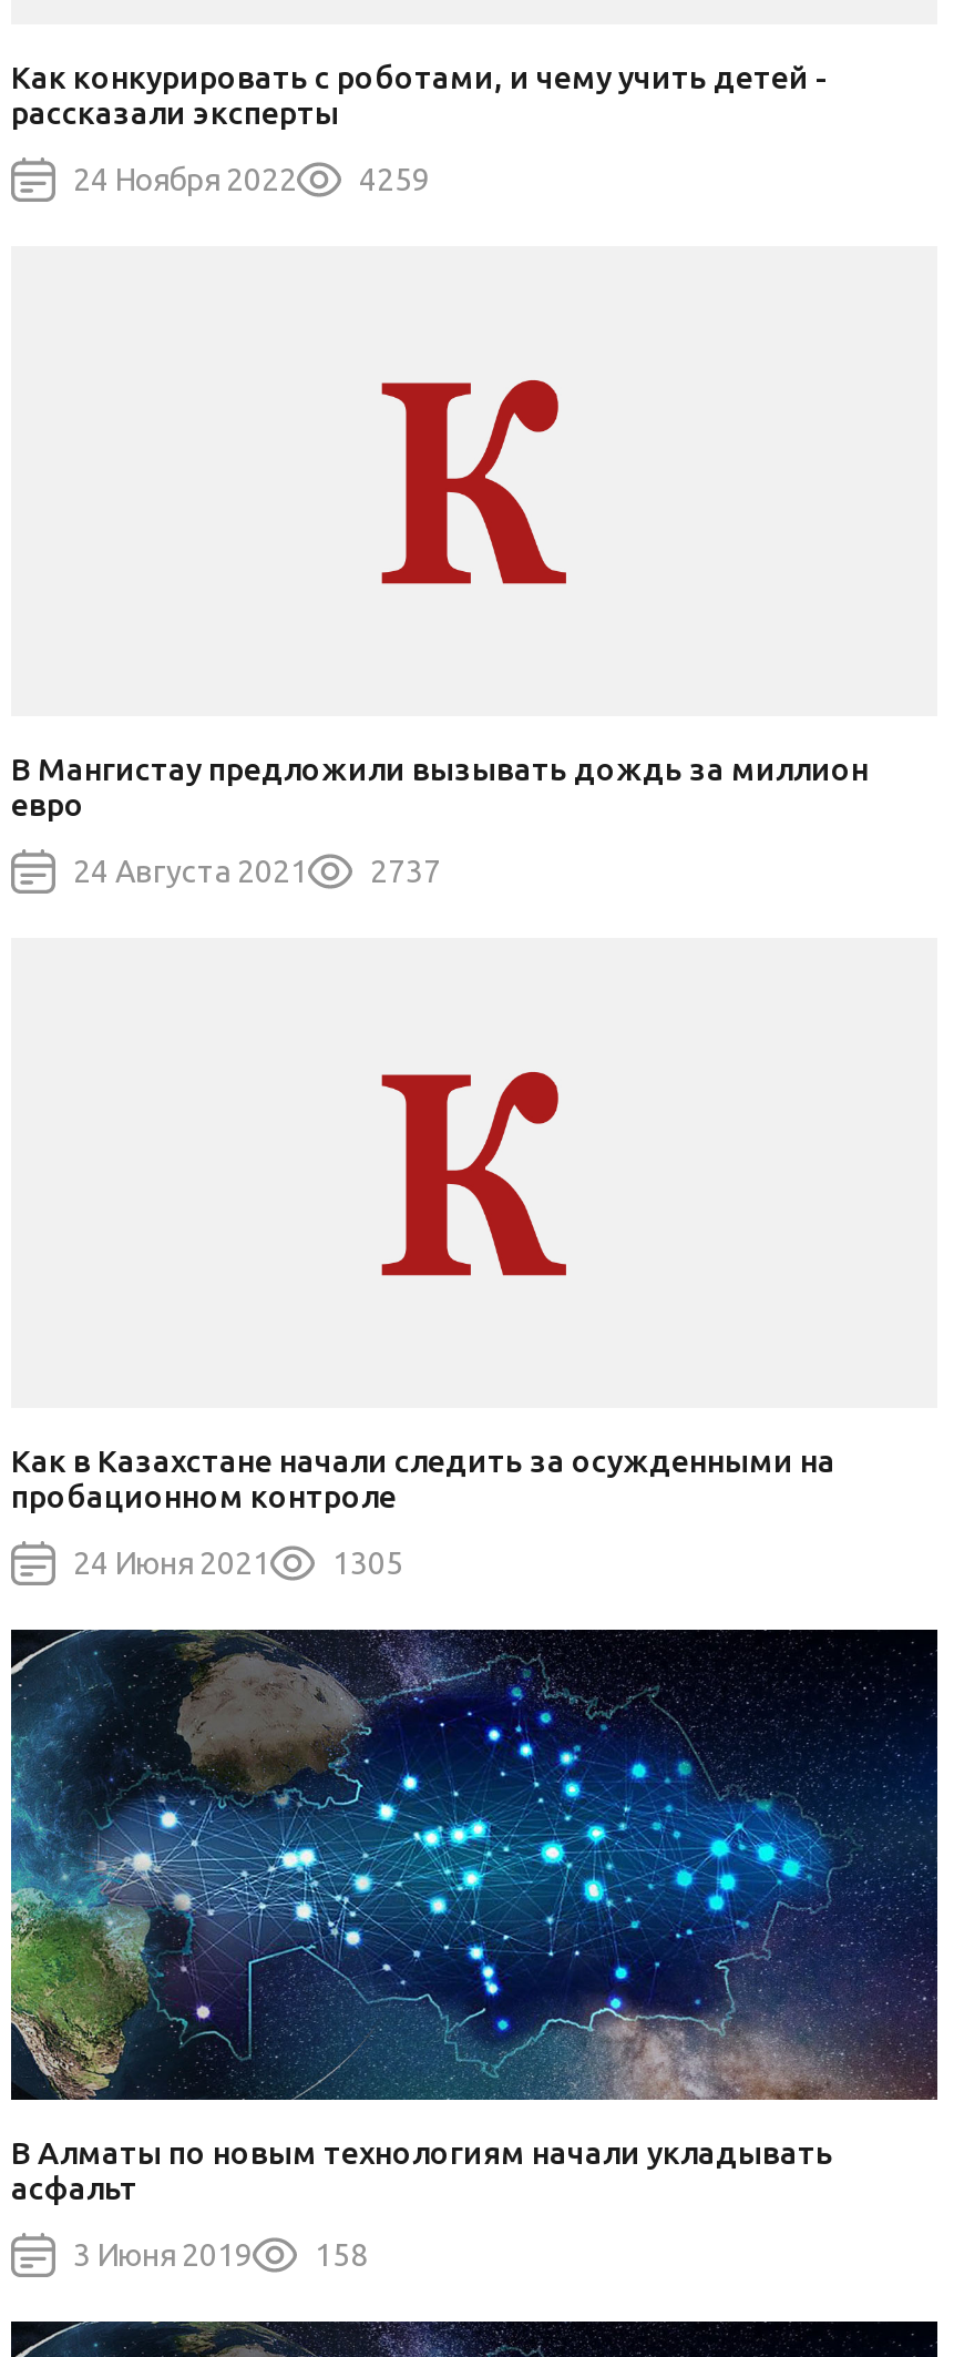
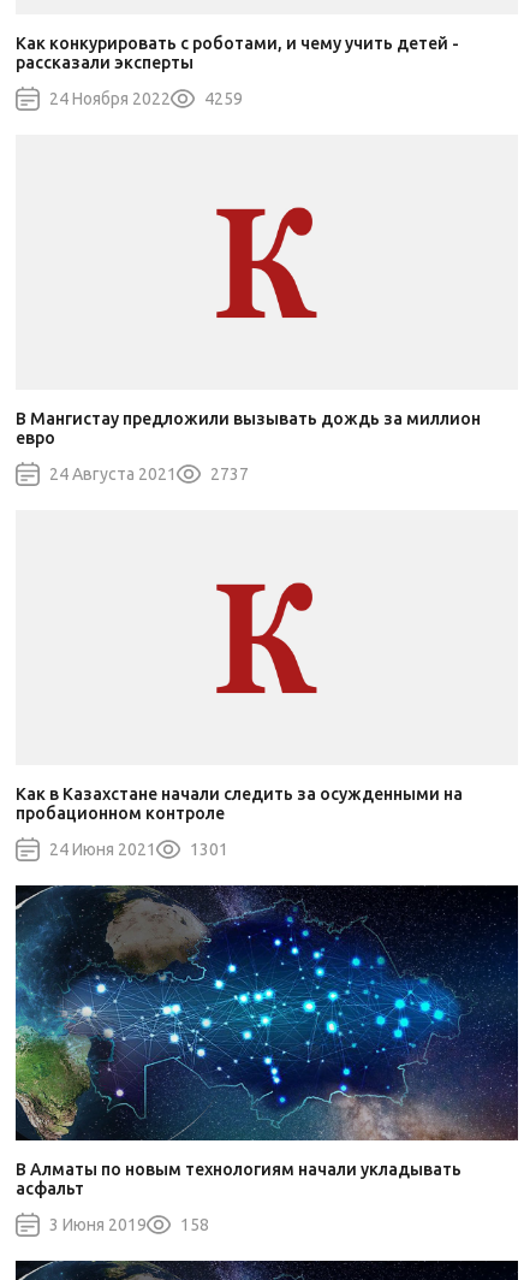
[73,1547,403,1582] 24 Июня 2021 1305 -> [49,840,228,860] 24 Июня 2021 1301

